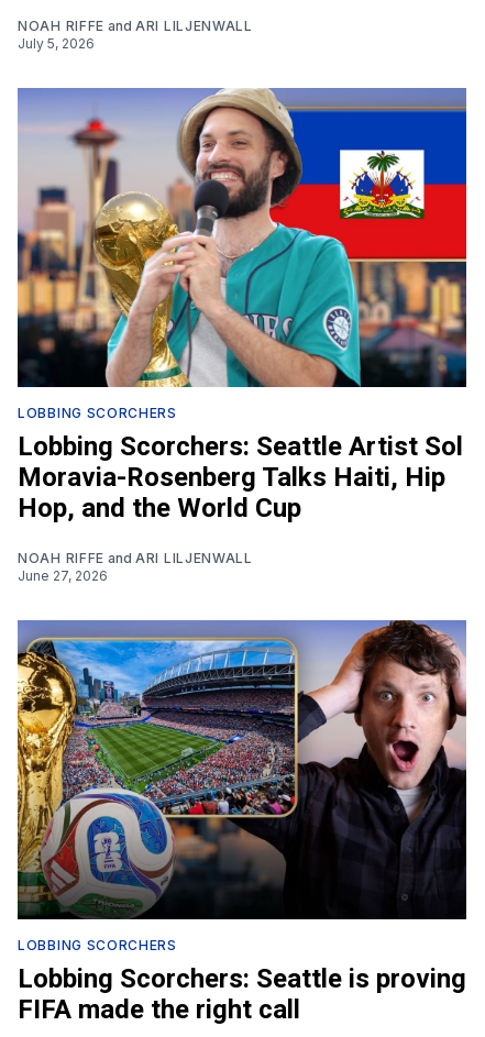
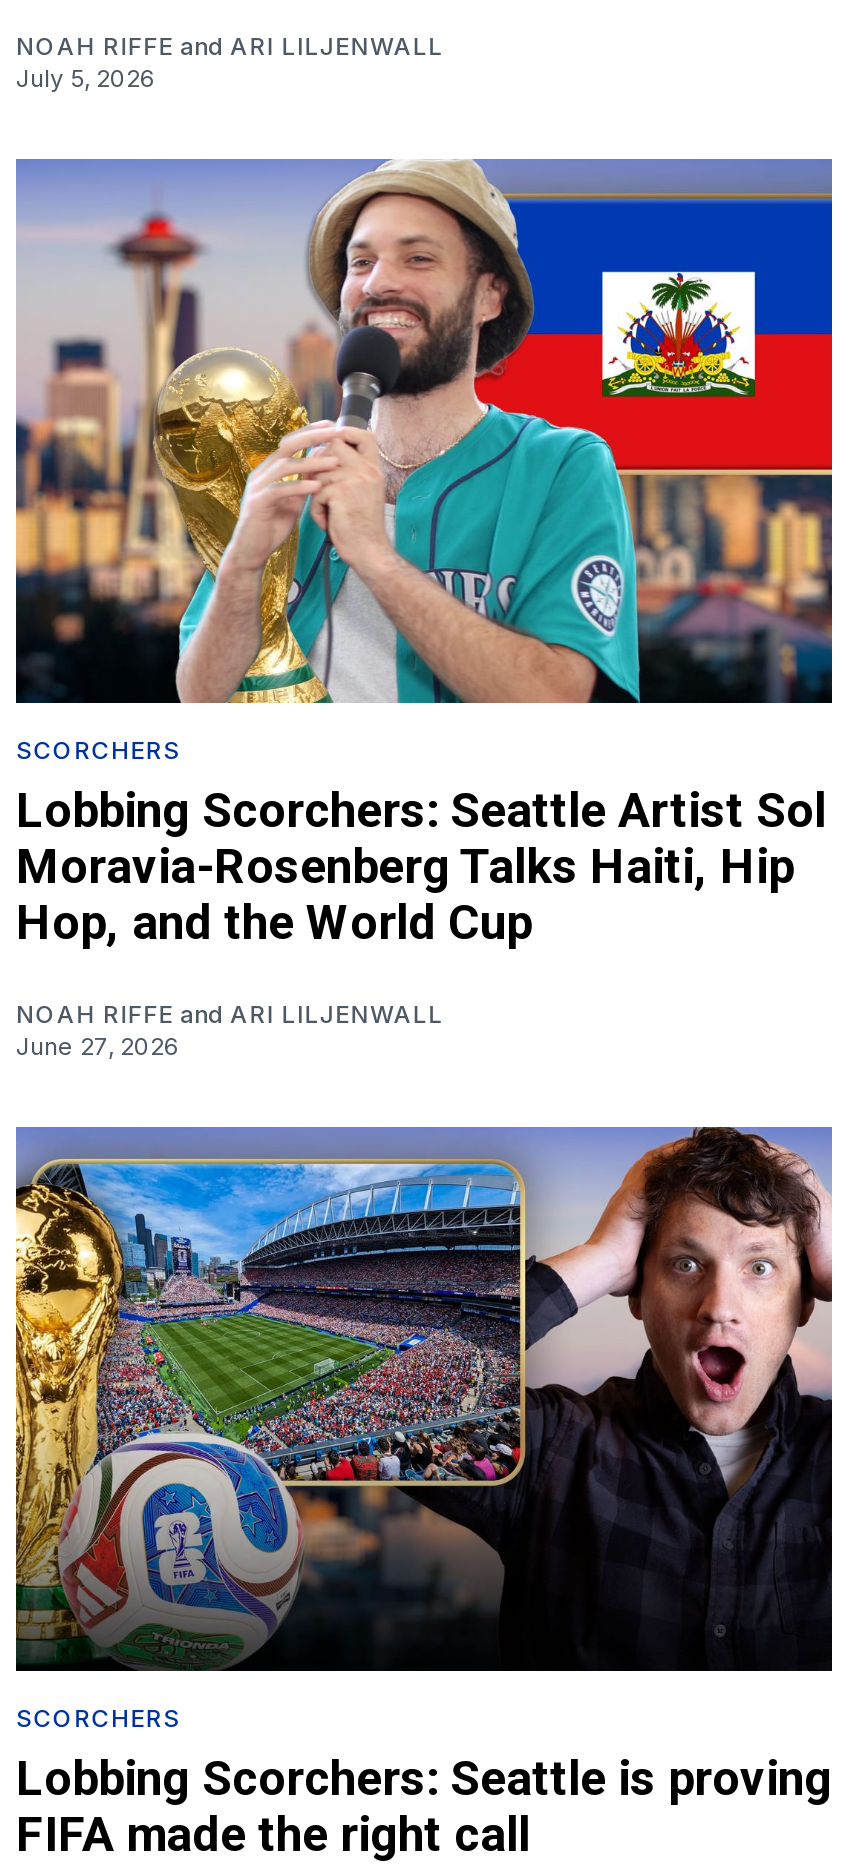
[18,404,177,421] LOBBING SCORCHERS -> [16,734,181,764] SCORCHERS
[18,936,177,953] LOBBING SCORCHERS -> [16,1702,181,1732] SCORCHERS

